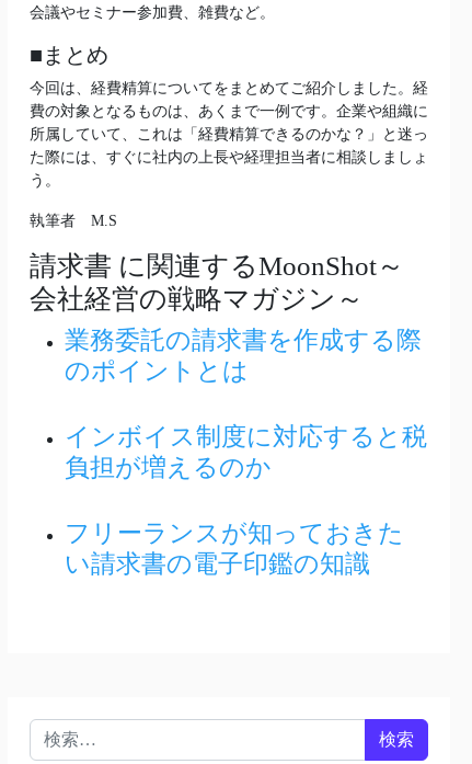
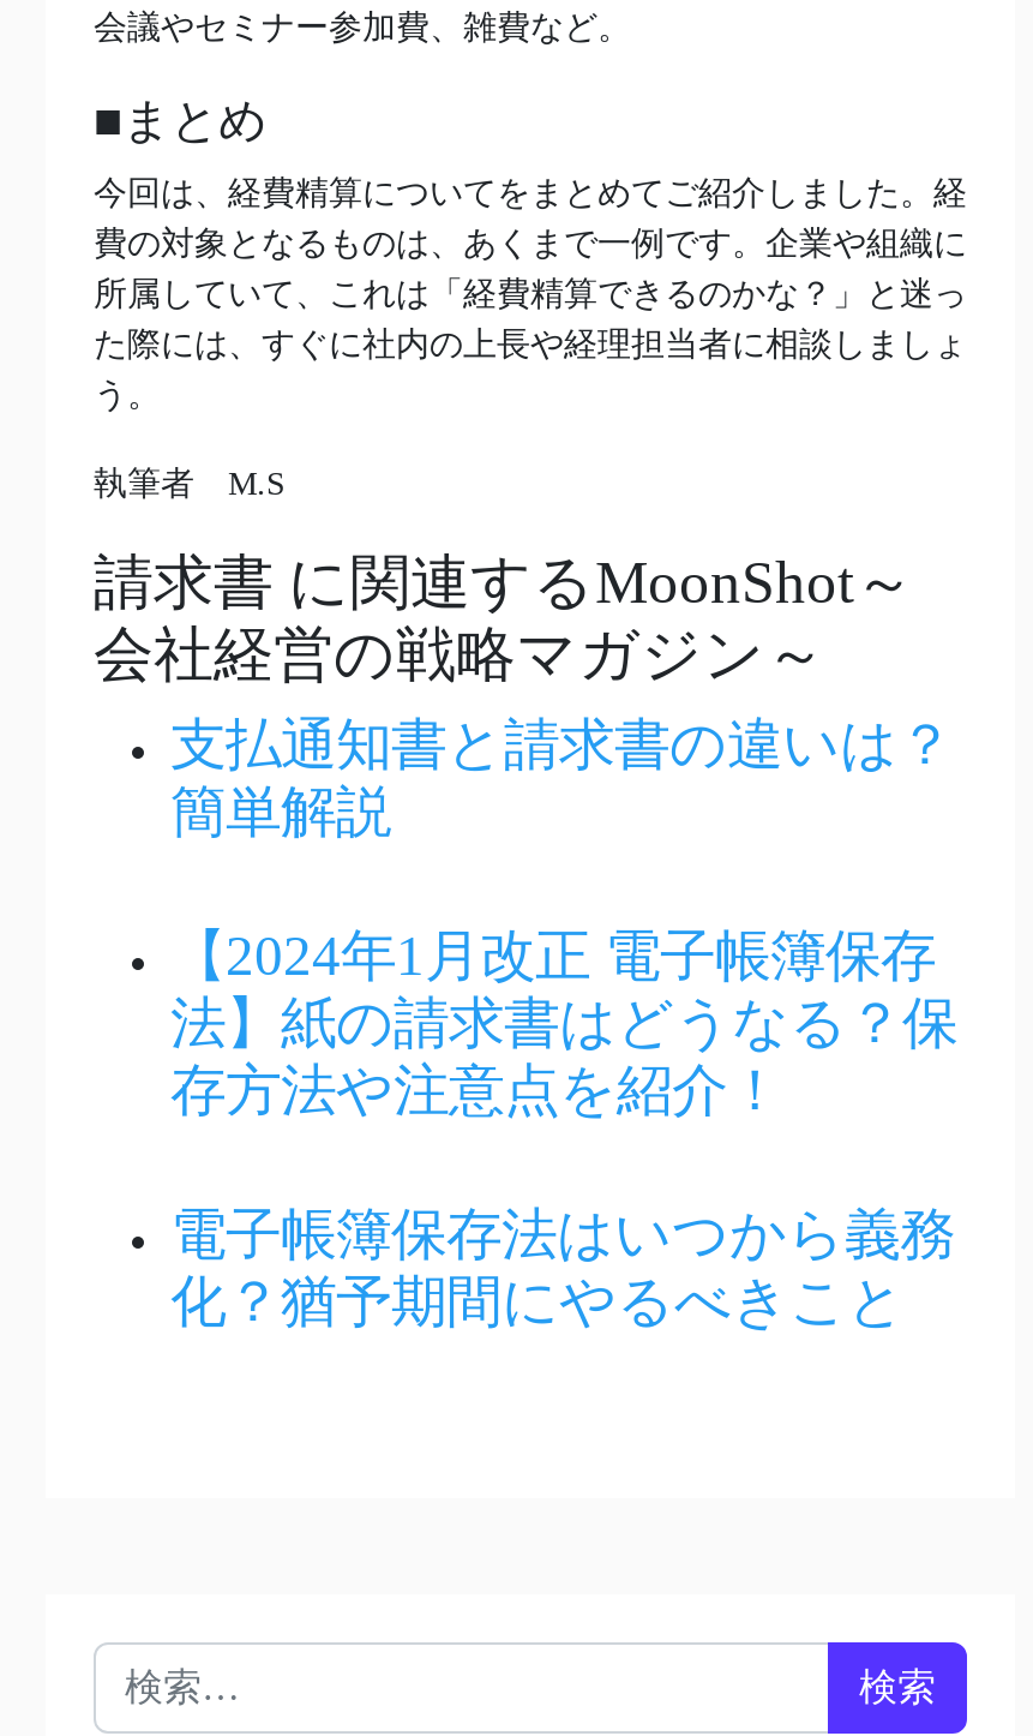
[65,326,422,385] 業務委託の請求書を作成する際 | のポイントとは -> [170,714,953,843] 支払通知書と請求書の違いは？ | 簡単解説
[65,422,427,481] インボイス制度に対応すると税 | 負担が増えるのか -> [170,925,957,1122] 【2024年1月改正 電子帳簿保存 | 法】紙の請求書はどうなる？保 | 存方法や注意点を紹介！
[65,519,404,578] フリーランスが知っておきた | い請求書の電子印鑑の知識 -> [170,1203,955,1333] 電子帳簿保存法はいつから義務 | 化？猶予期間にやるべきこと

